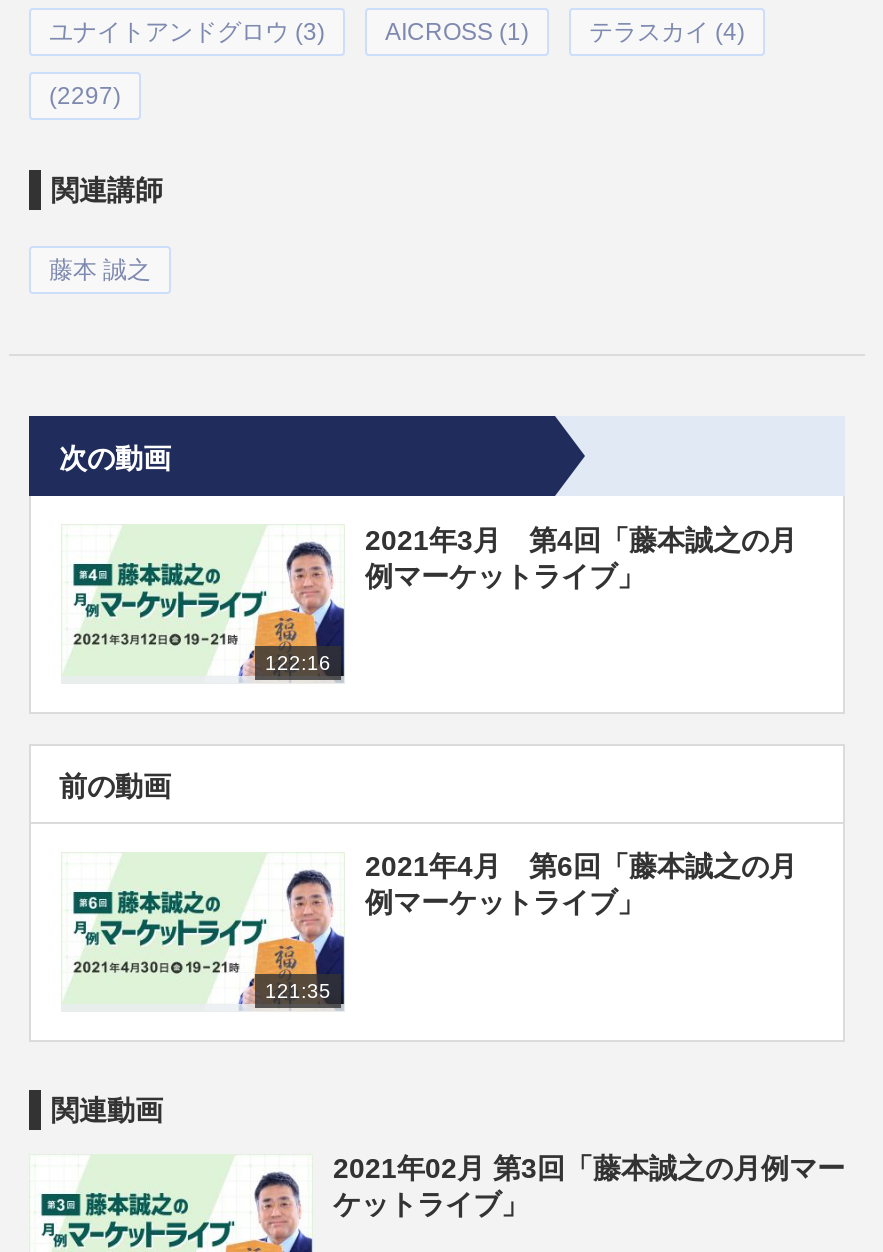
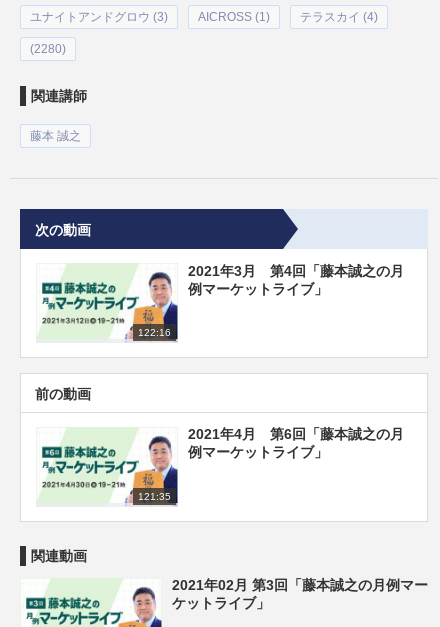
[49,82,121,110] (2297) -> [30,42,66,56] (2280)

